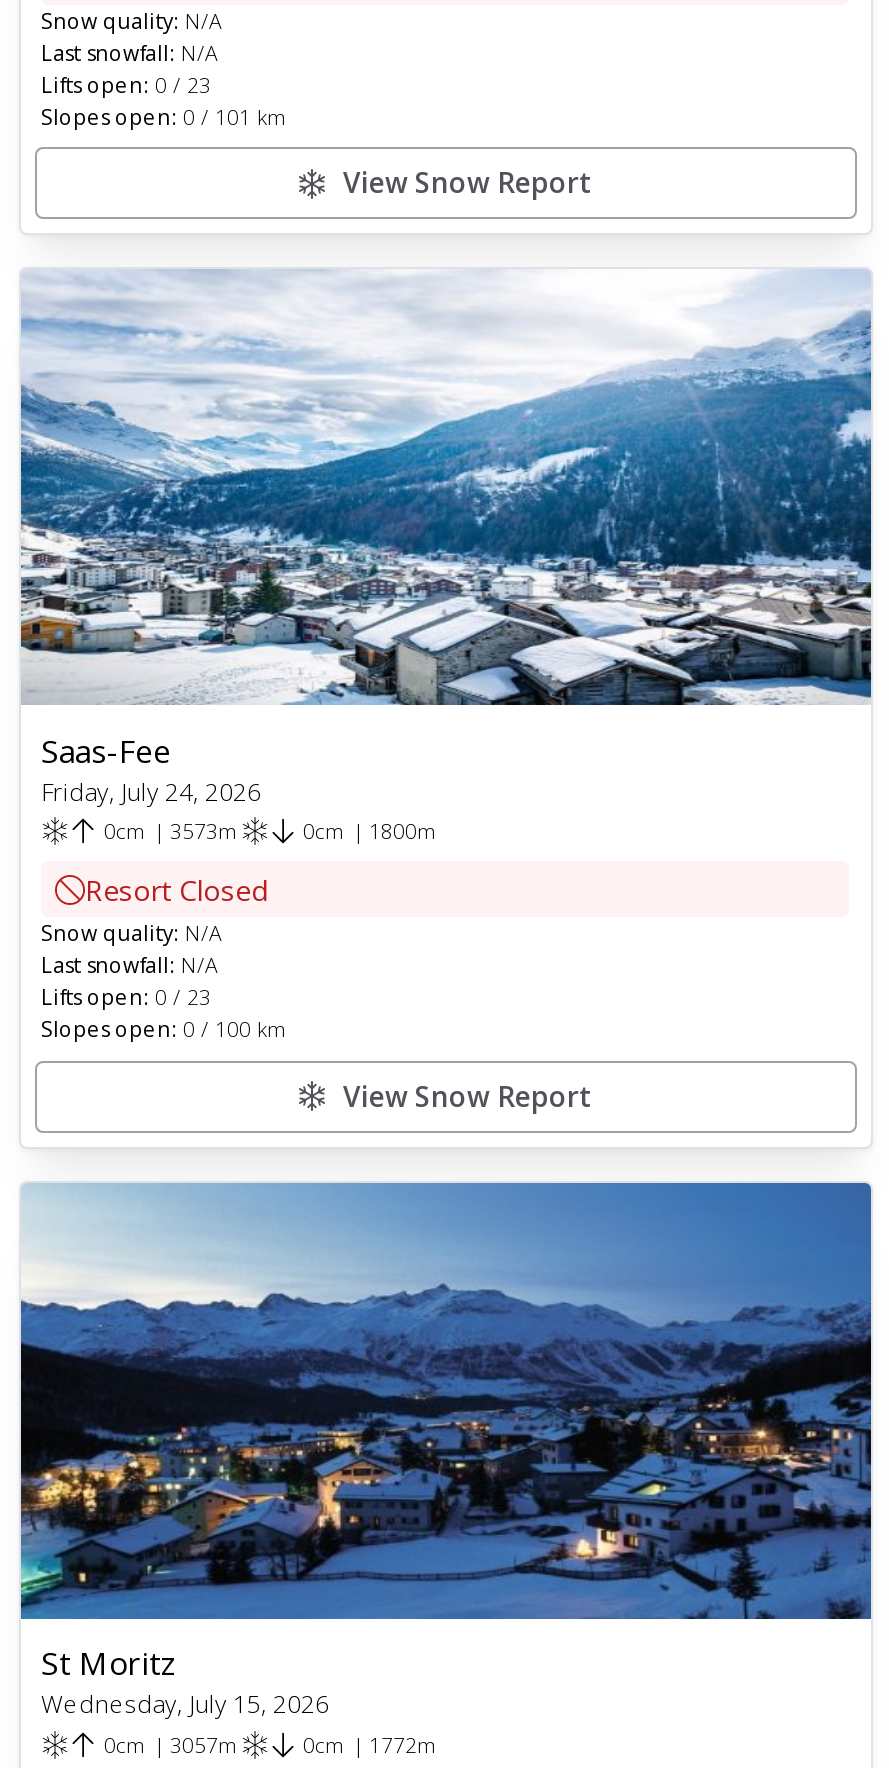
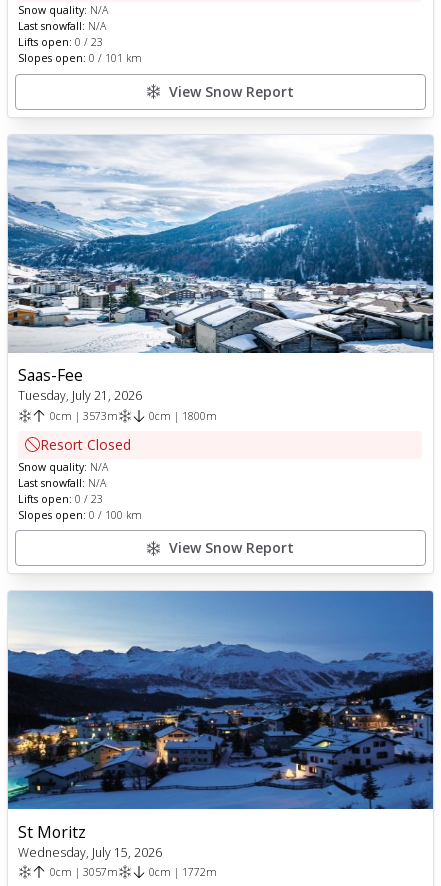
[41,775,261,809] Friday, July 24, 2026 -> [18,387,142,404] Tuesday, July 21, 2026

